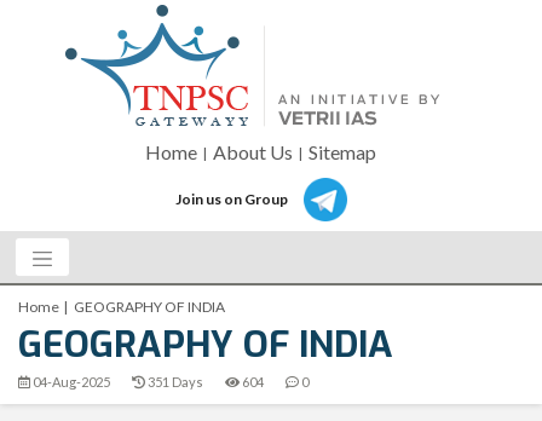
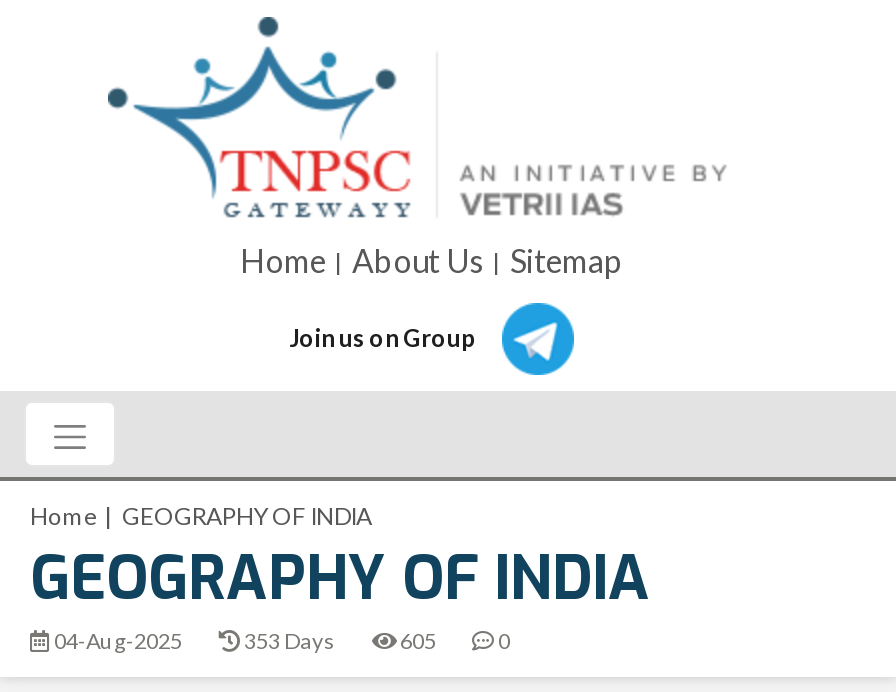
[145,374,203,389] 351 Days -> [240,627,336,653] 353 Days
[242,374,264,389] 604 -> [400,627,436,653] 605

